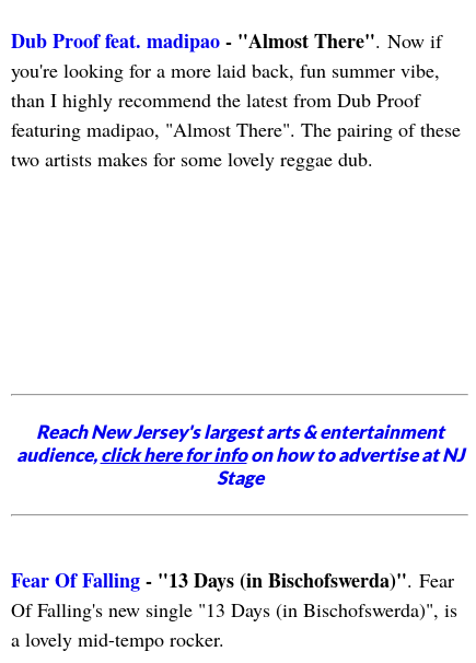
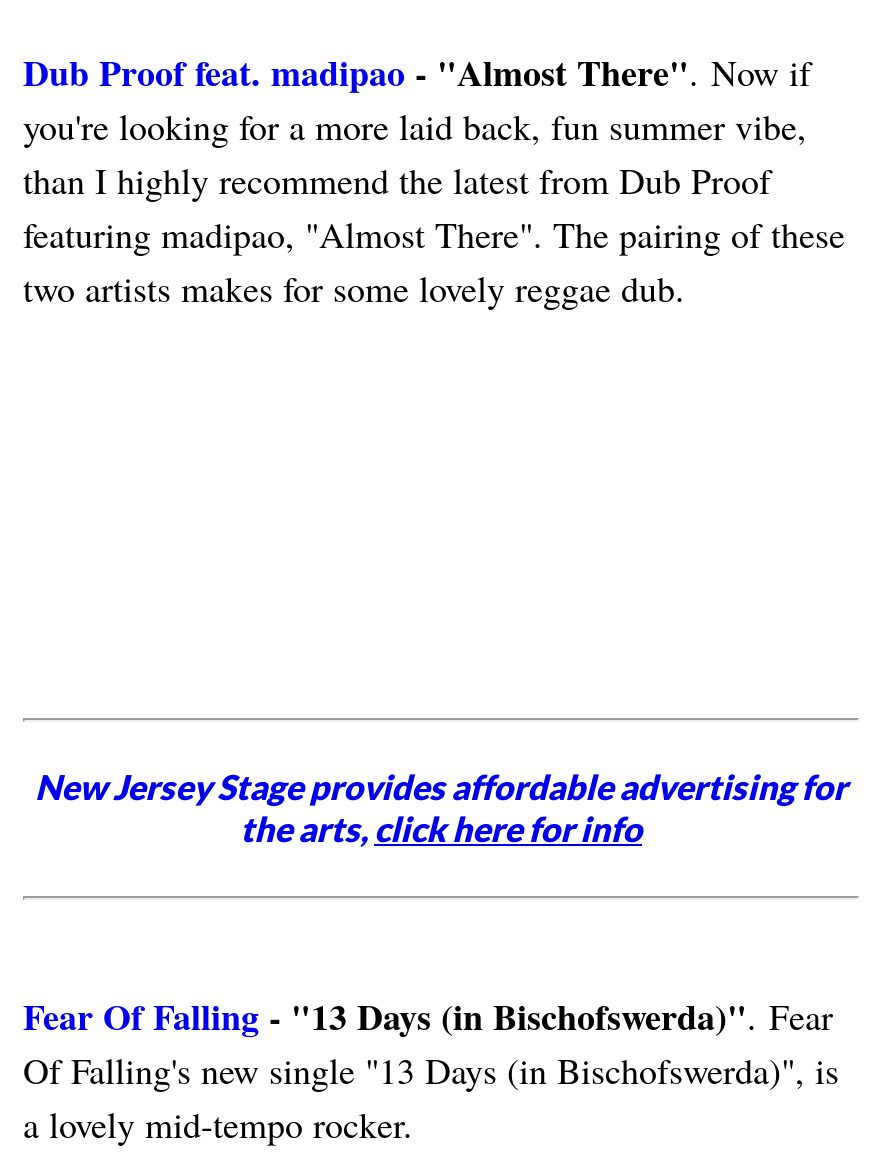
[16,420,463,489] Reach New Jersey's largest arts & entertainment | audience, click here for infoon how to advertise at NJ | Stage -> [35,767,847,851] New Jersey Stage provides affordable advertising for | the arts, click here for info

